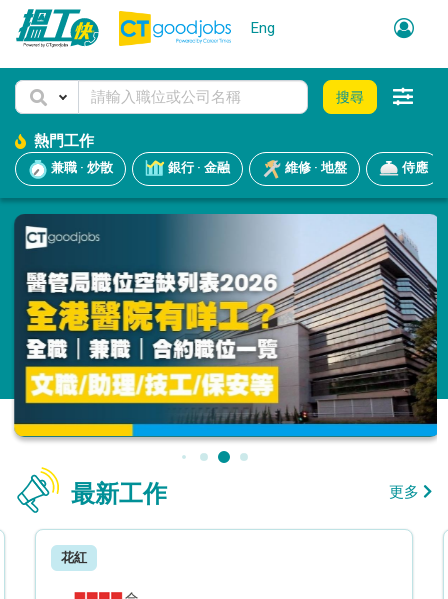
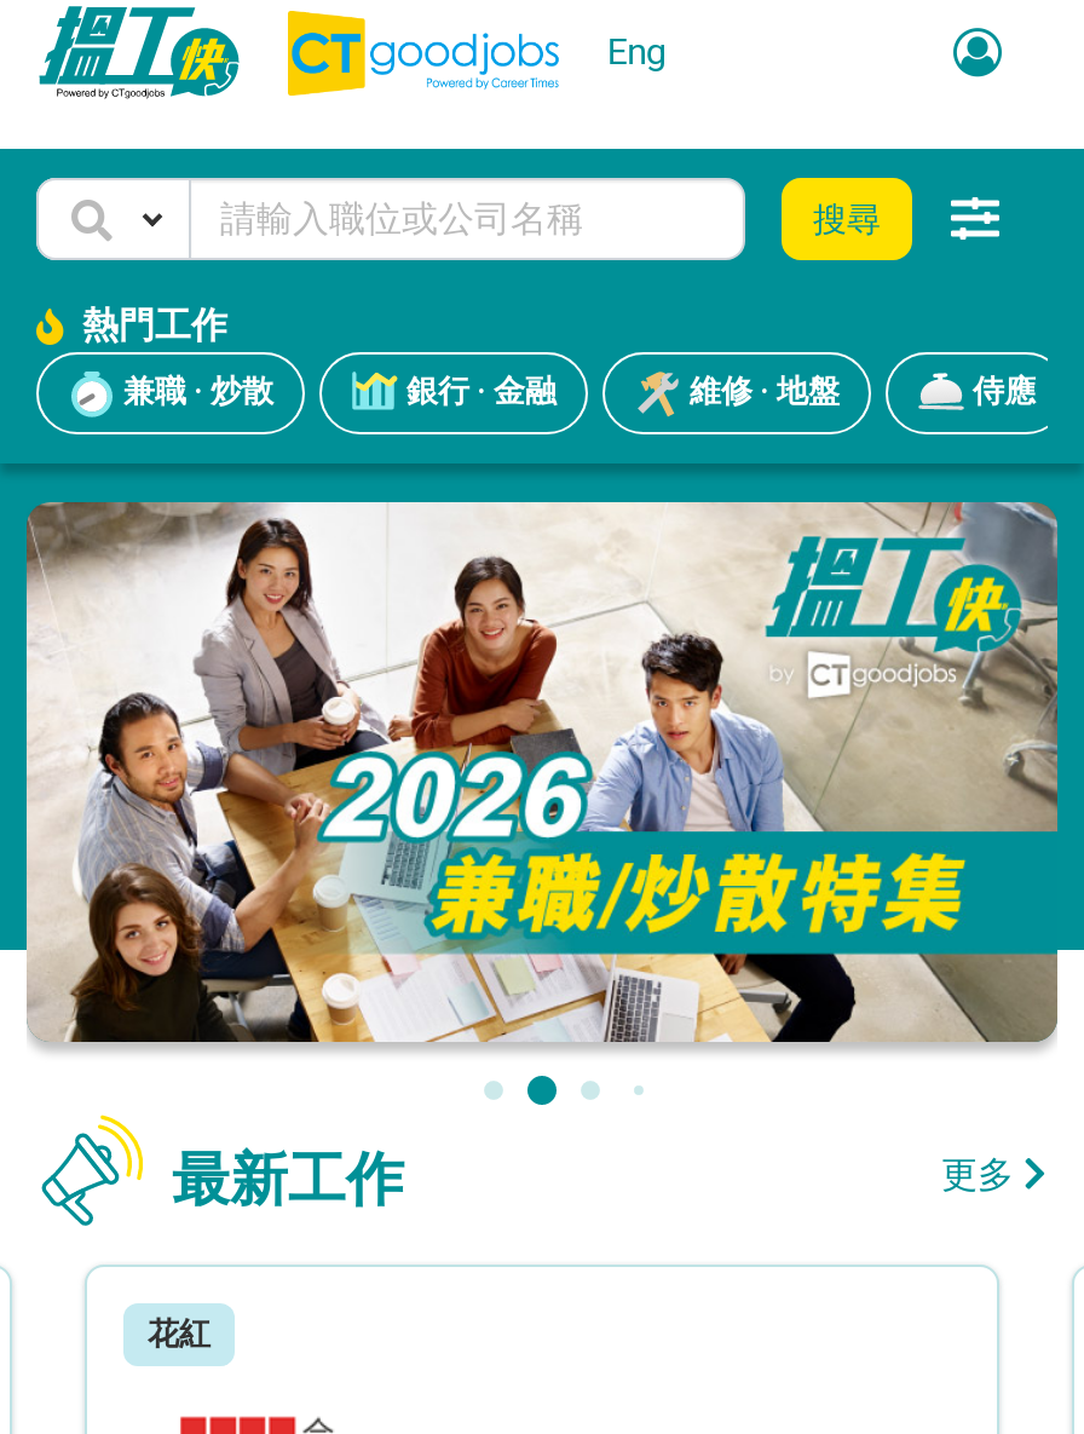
[11,213,438,438] [image] -> [24,500,1060,1044] [image]

